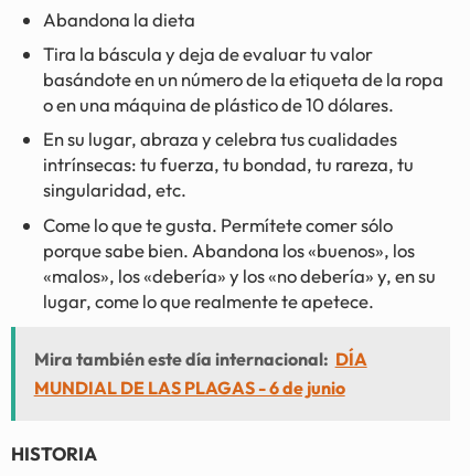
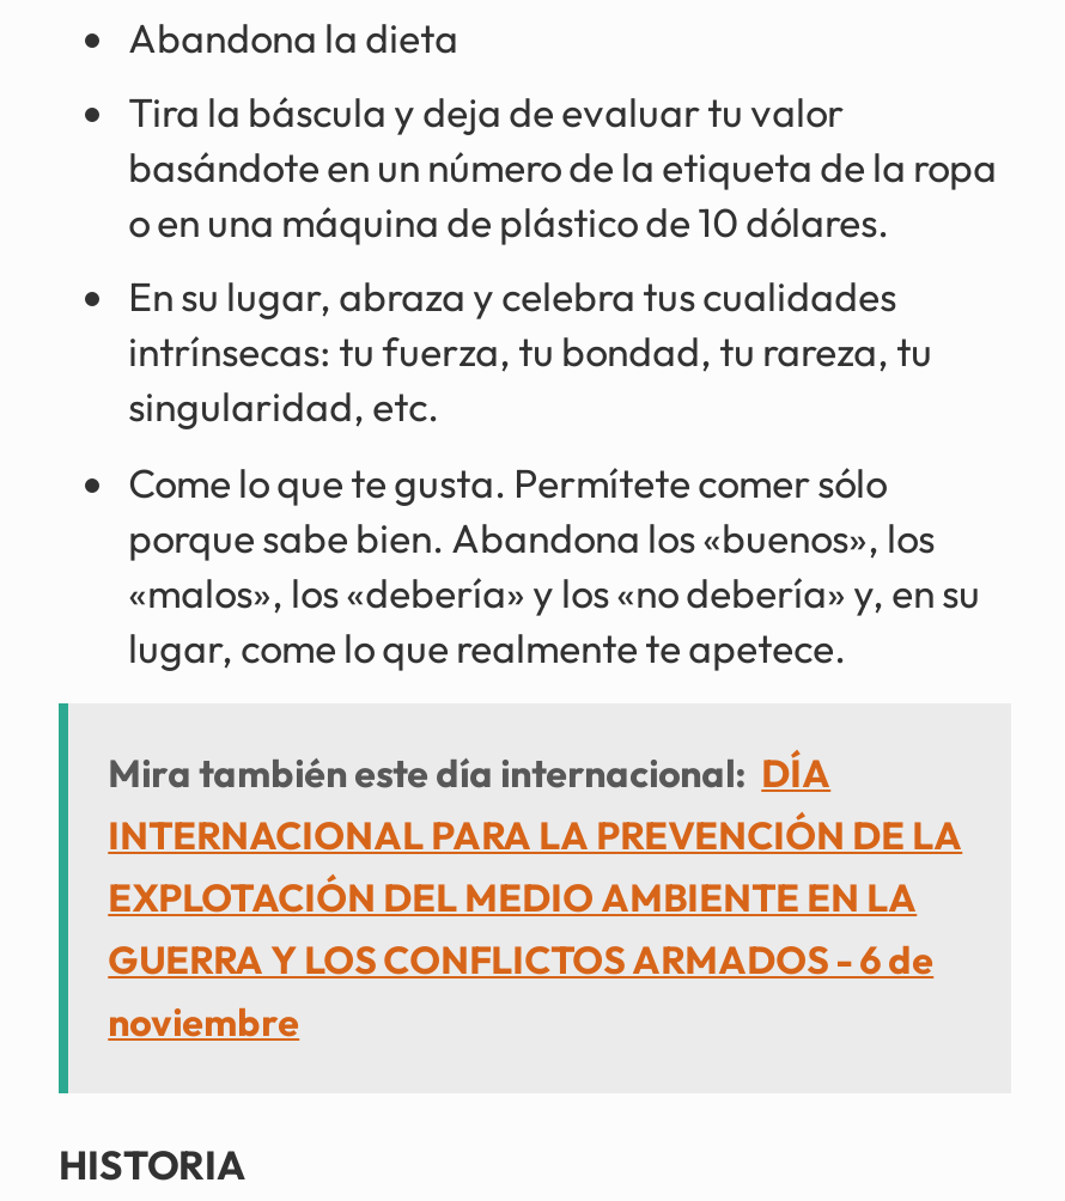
[34,377,345,399] MUNDIAL DE LAS PLAGAS - 6 de junio -> [108,812,962,1047] INTERNACIONAL PARA LA PREVENCIÓN DE LA | EXPLOTACIÓN DEL MEDIO AMBIENTE EN LA | GUERRA Y LOS CONFLICTOS ARMADOS - 6 de | noviembre

